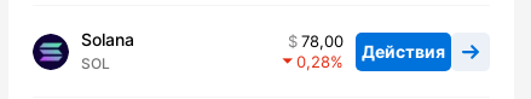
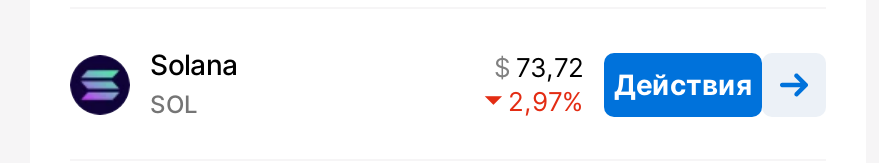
[301,32,445,61] 78,00 Действия -> [516,52,752,101] 73,72 Действия
[296,52,330,72] 0,28 -> [508,86,562,118] 2,97

